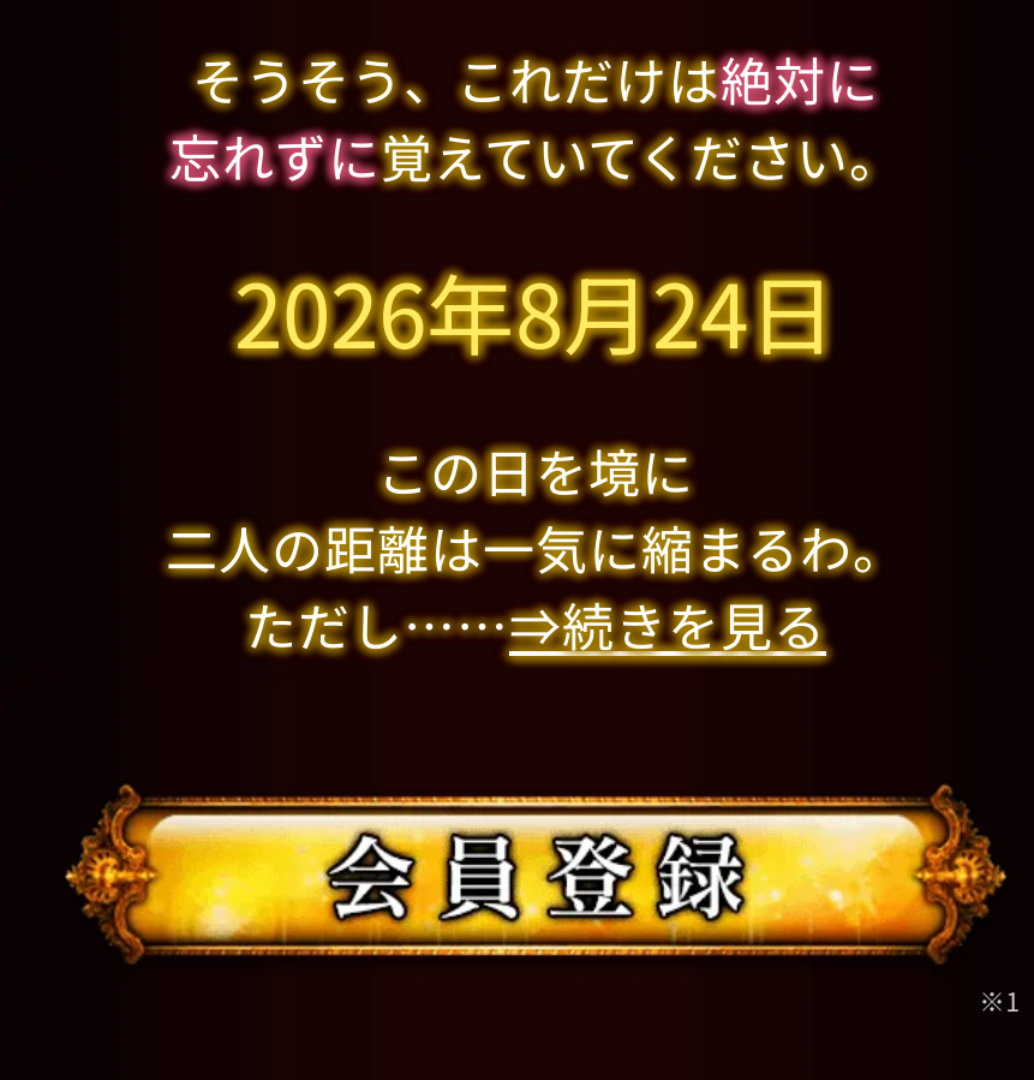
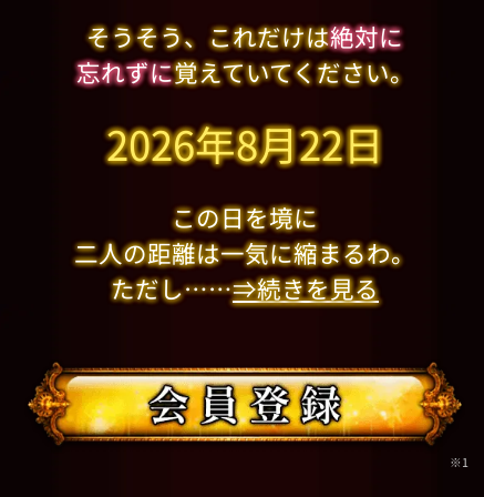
[234,248,837,375] 2026年8月24日 -> [106,114,384,173] 2026年8月22日

